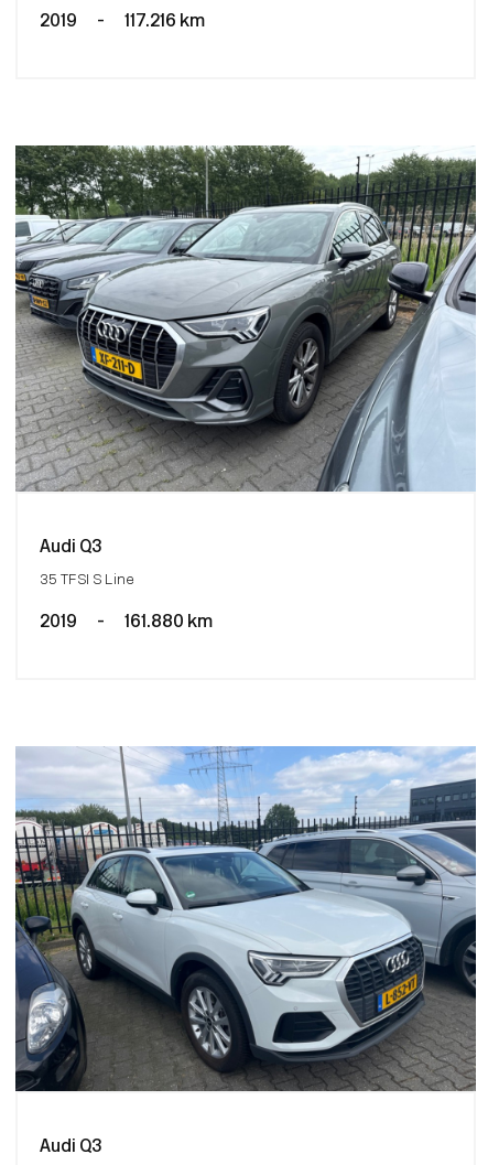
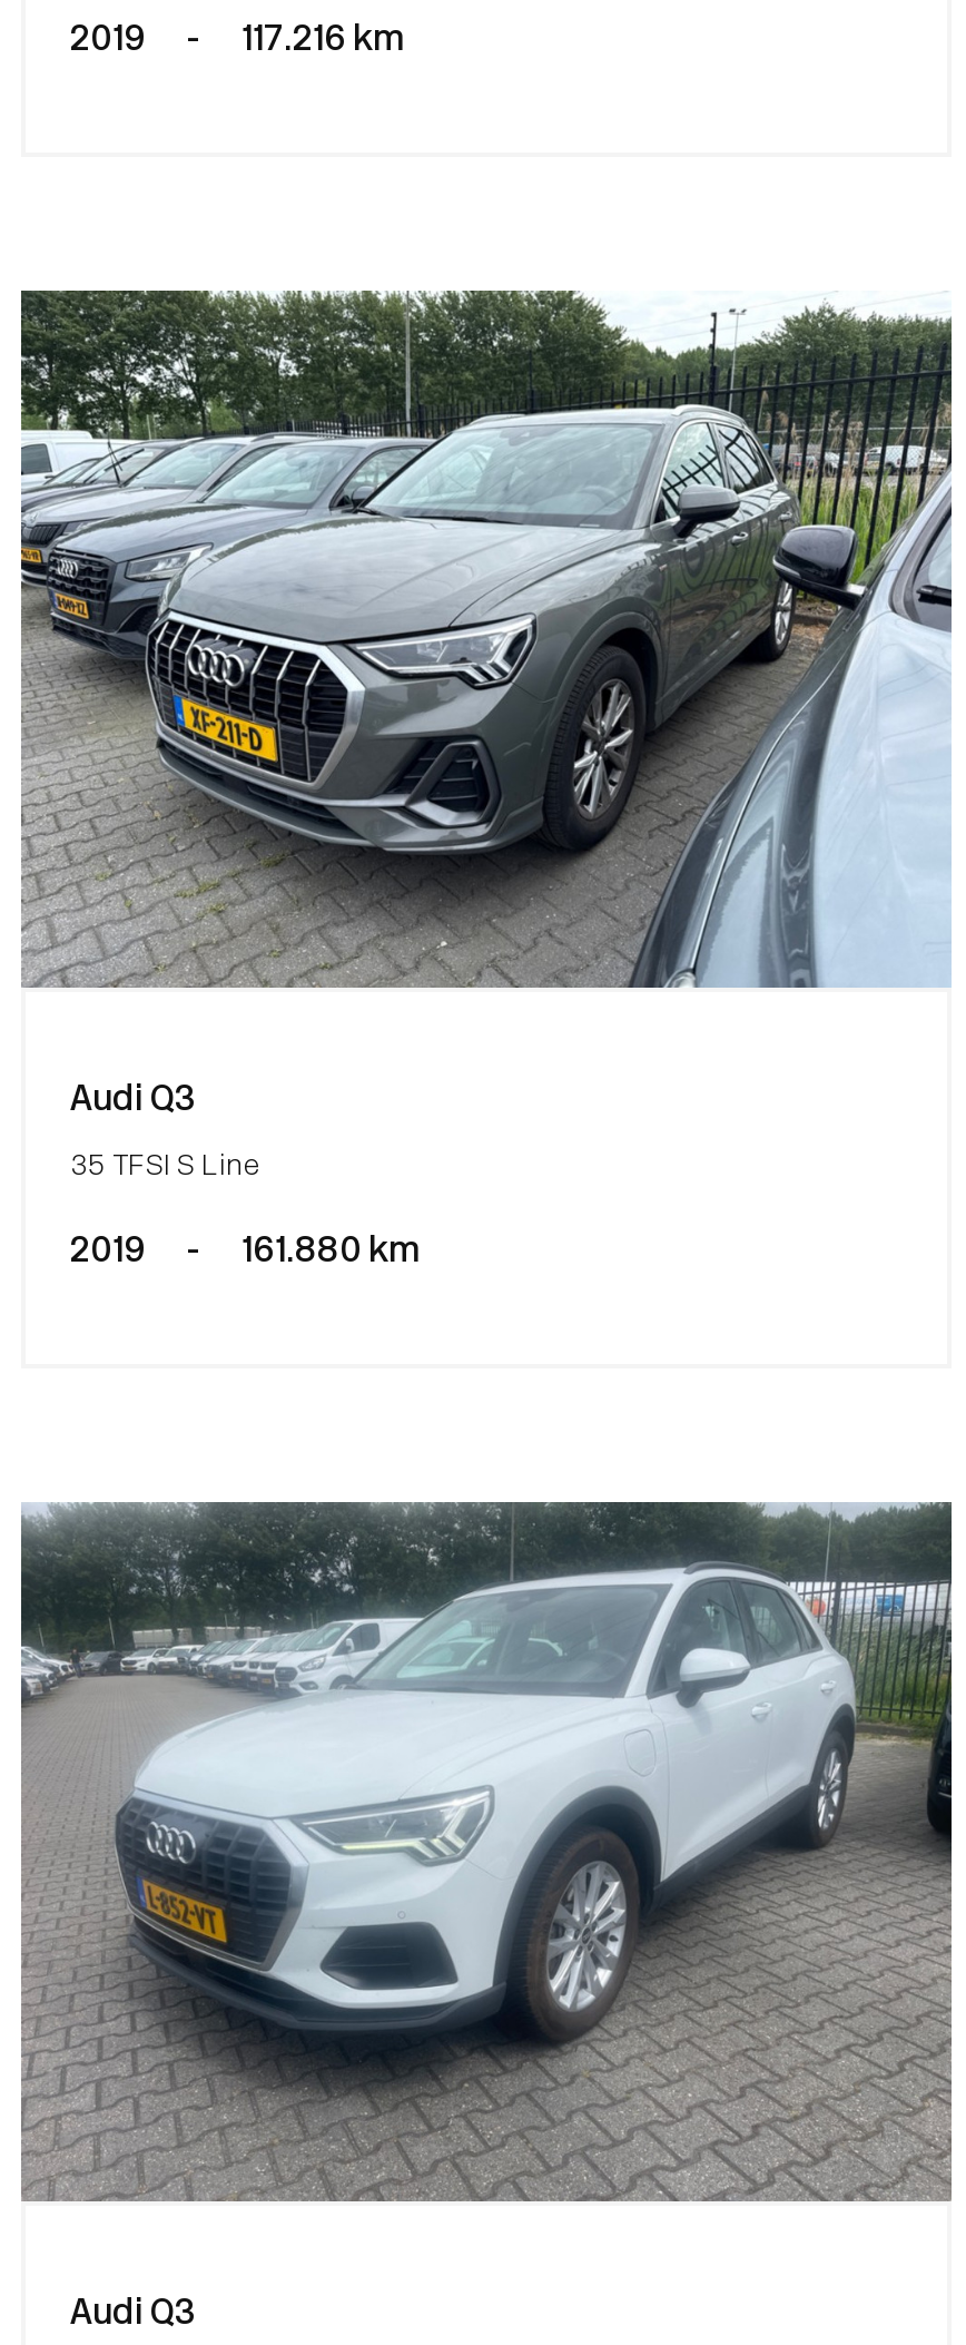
[14,746,477,1091] [image] -> [19,1499,954,2200] [image]

